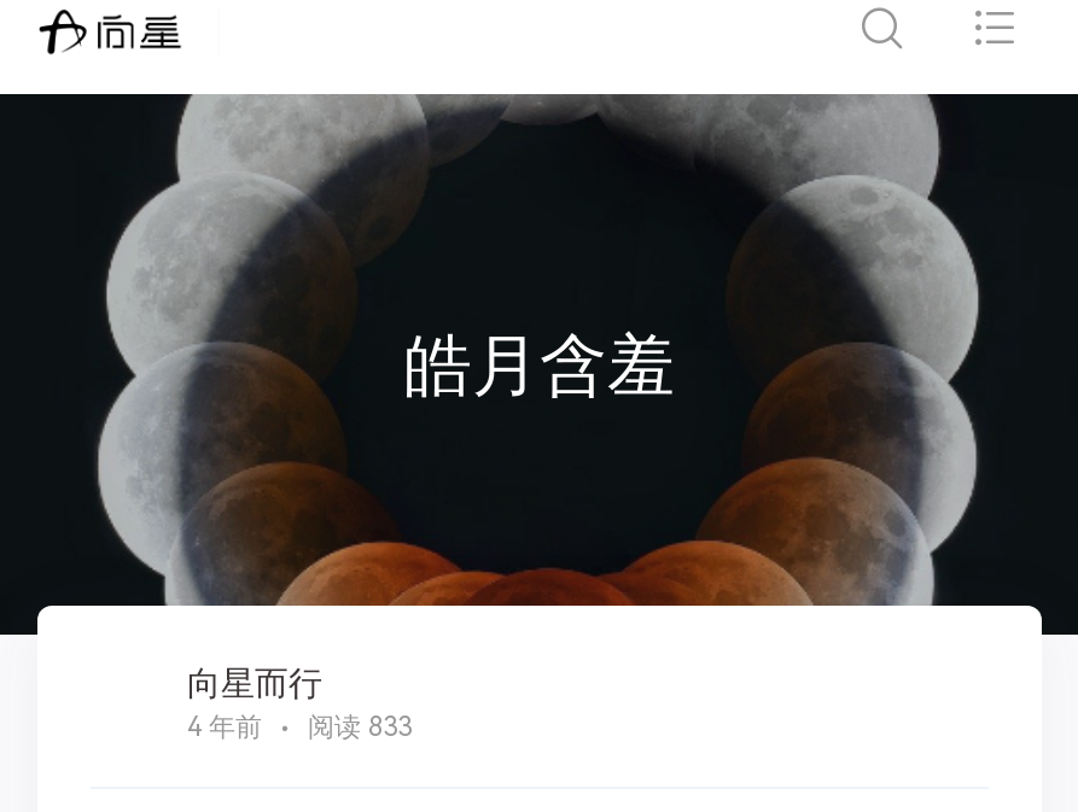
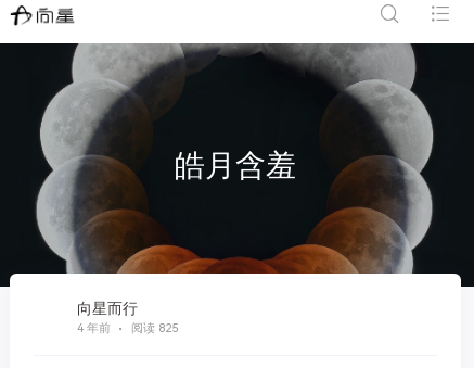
[187,712,412,743] 4 年前 阅读 833 -> [77,321,178,335] 4 年前 阅读 825

